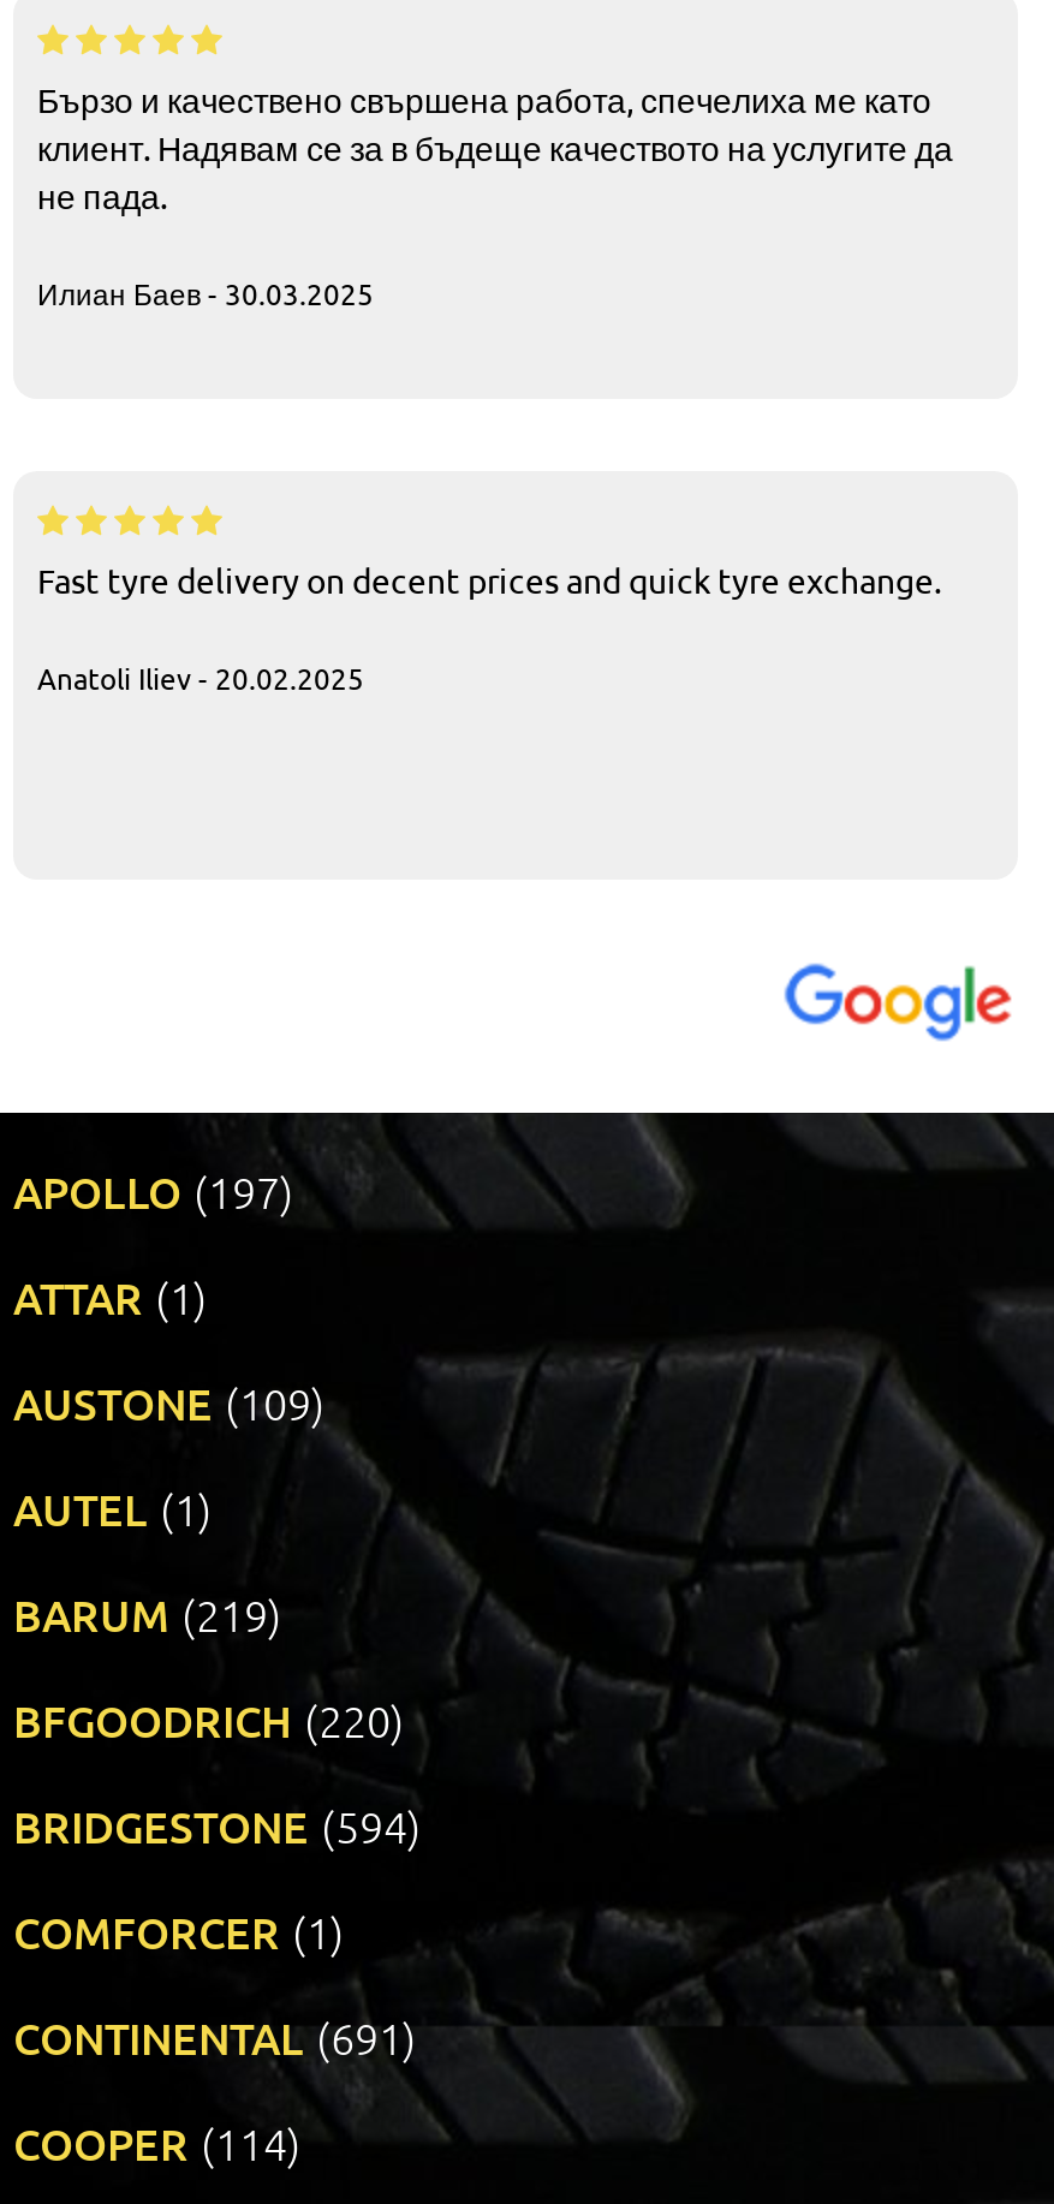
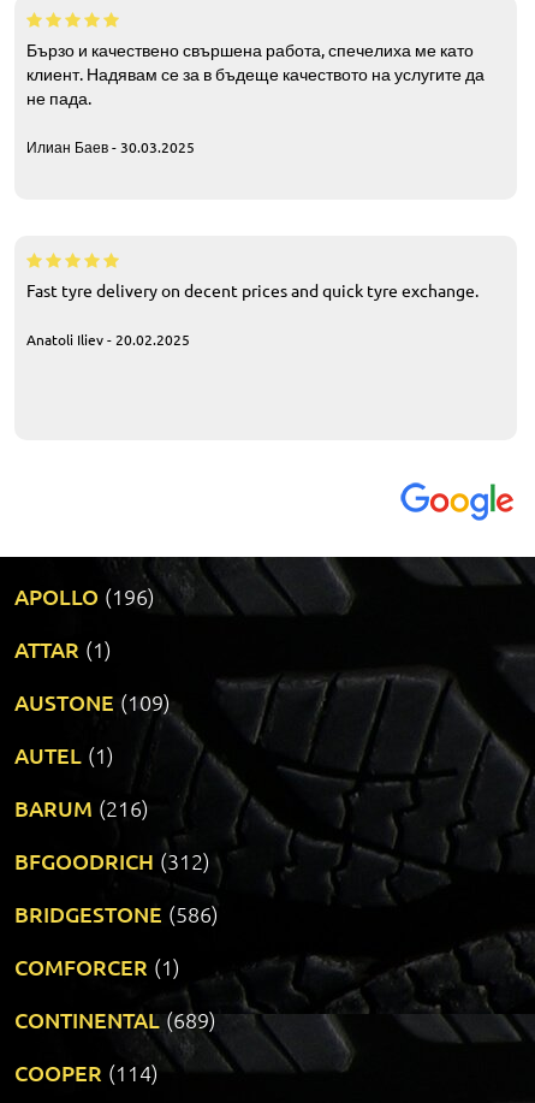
[13,1163,294,1219] APOLLO (197) -> [14,582,155,610] APOLLO (196)
[13,1586,282,1642] BARUM (219) -> [14,794,149,822] BARUM (216)
[13,1692,405,1747] BFGOODRICH (220) -> [14,847,210,874] BFGOODRICH (312)
[13,1798,422,1853] BRIDGESTONE (594) -> [14,900,219,927] BRIDGESTONE (586)
[13,2009,417,2065] CONTINENTAL (691) -> [14,1006,216,1033] CONTINENTAL (689)

